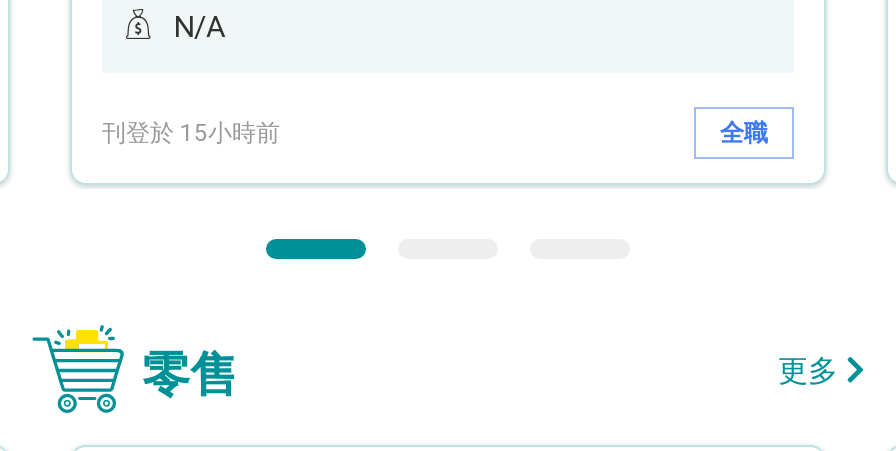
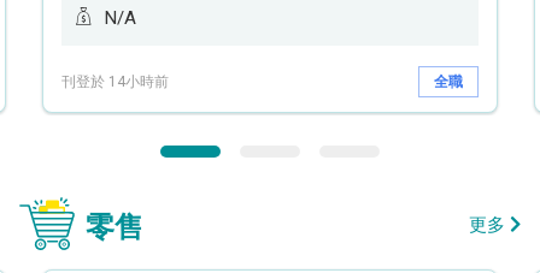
[102,118,280,146] 刊登於 15小時前 -> [61,73,169,90] 刊登於 14小時前

